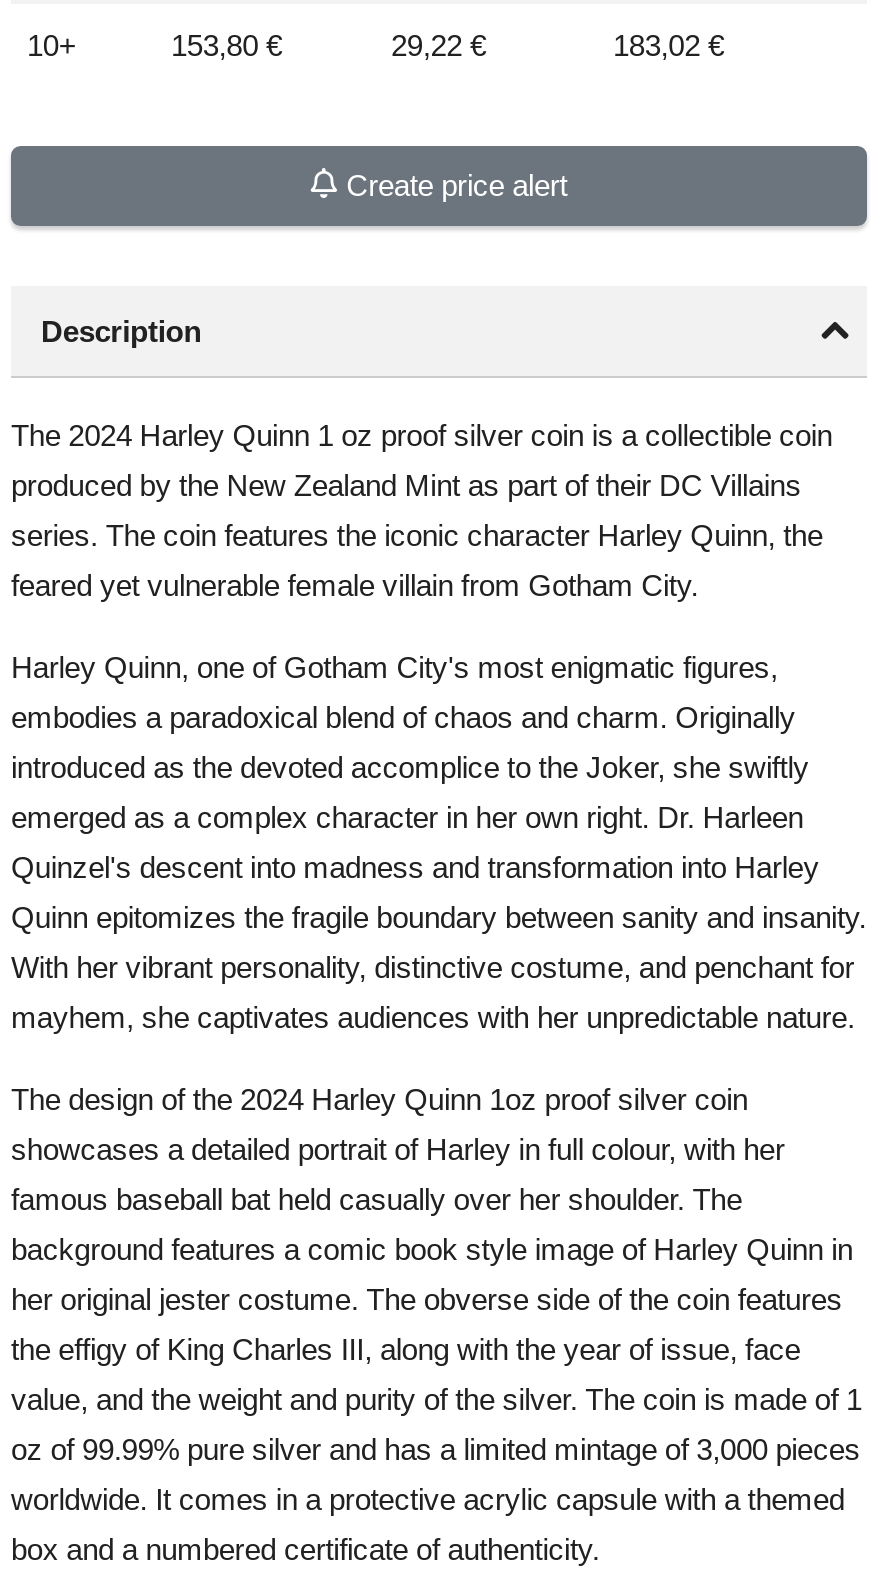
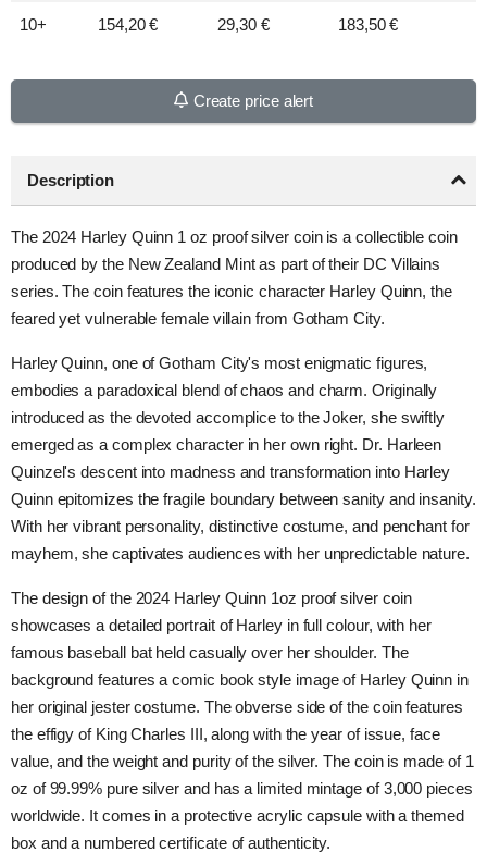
[171,28,282,62] 153,80 € -> [98,15,158,34] 154,20 €
[391,28,486,62] 29,22 € -> [217,15,269,34] 29,30 €
[613,28,724,62] 183,02 € -> [338,15,398,34] 183,50 €

